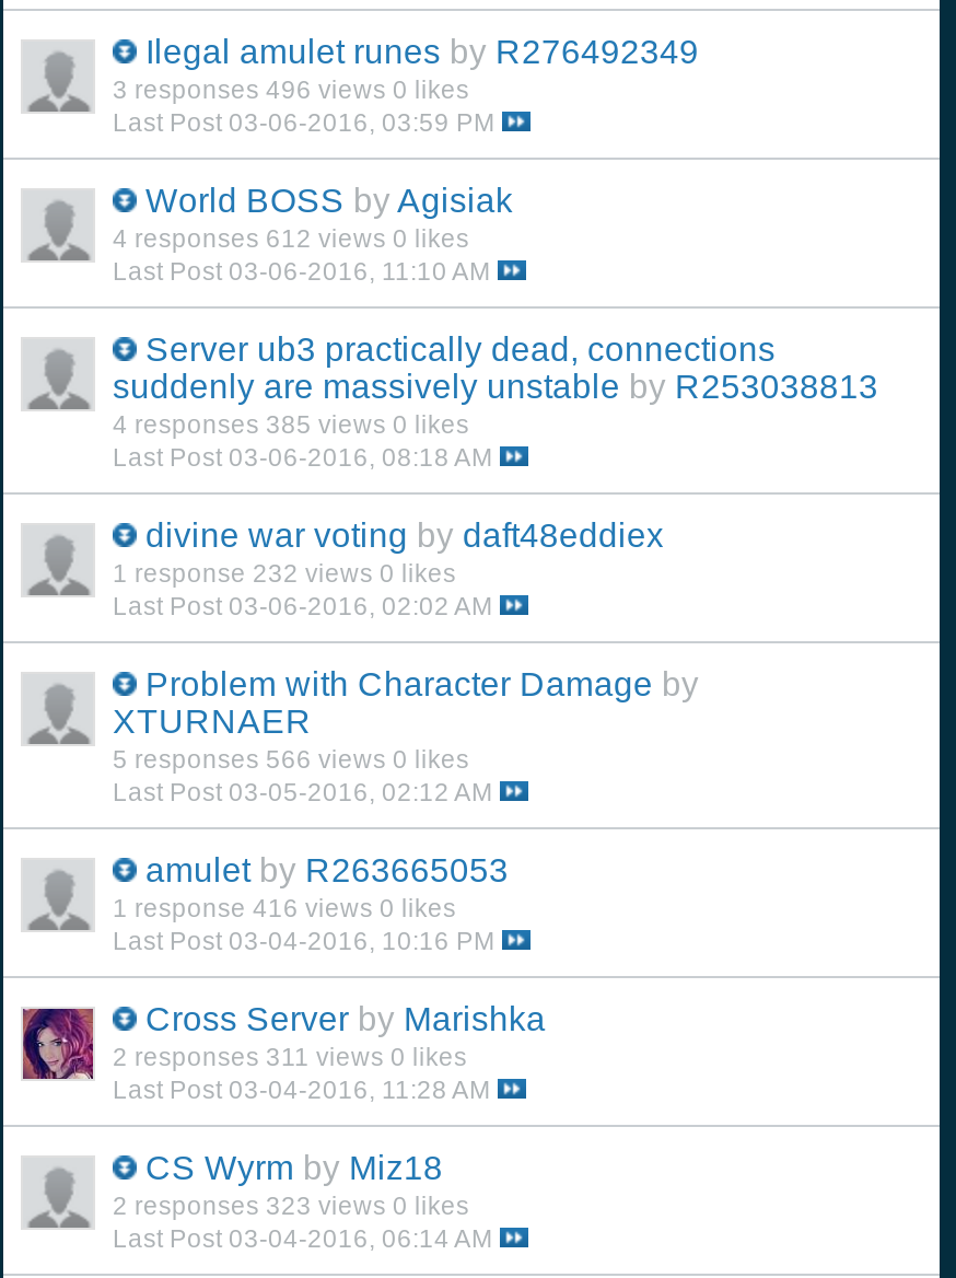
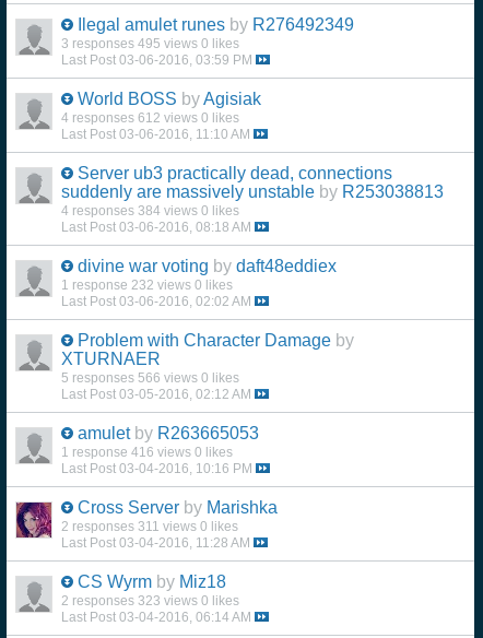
[113,74,469,103] 3 responses 496 views 0 likes -> [61,36,239,50] 3 responses 495 views 0 likes
[113,409,469,438] 4 responses 385 views 0 likes -> [61,203,239,217] 4 responses 384 views 0 likes

